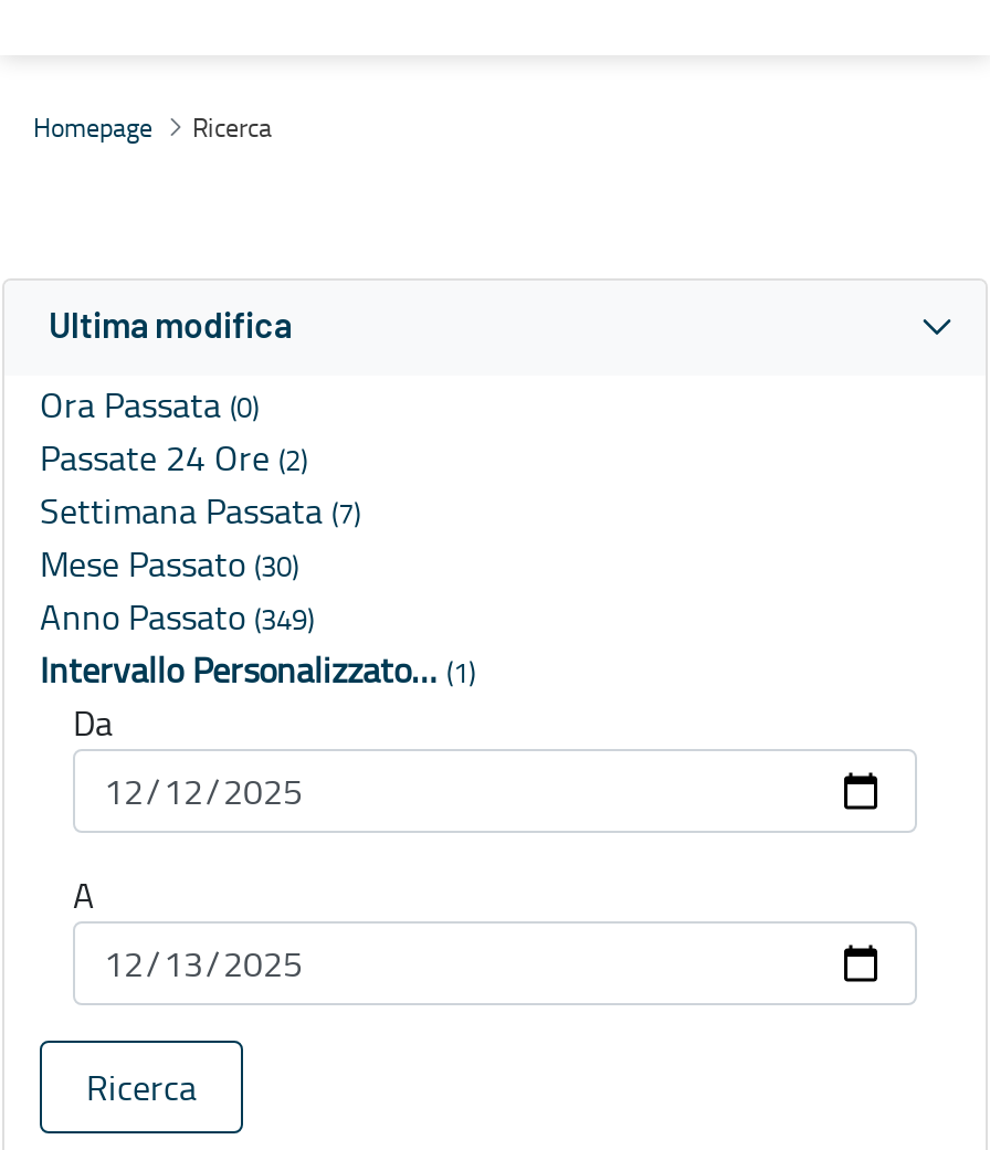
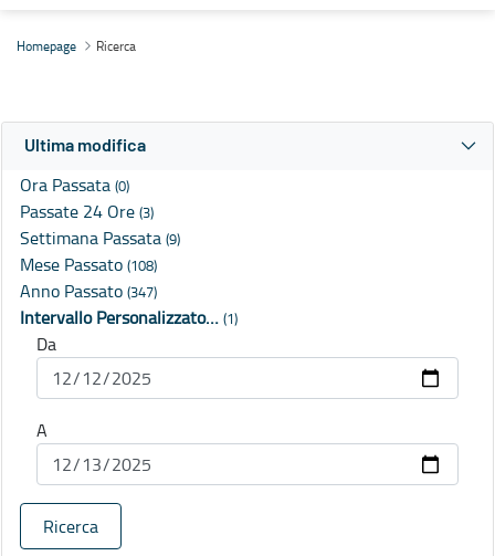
[40,434,307,482] Passate 24 Ore (2) -> [20,199,154,224] Passate 24 Ore (3)
[40,487,360,535] Settimana Passata (7) -> [20,226,180,250] Settimana Passata (9)
[40,540,298,588] Mese Passato (30) -> [20,252,157,277] Mese Passato (108)
[40,593,314,641] Anno Passato (349) -> [20,279,157,303] Anno Passato (347)

